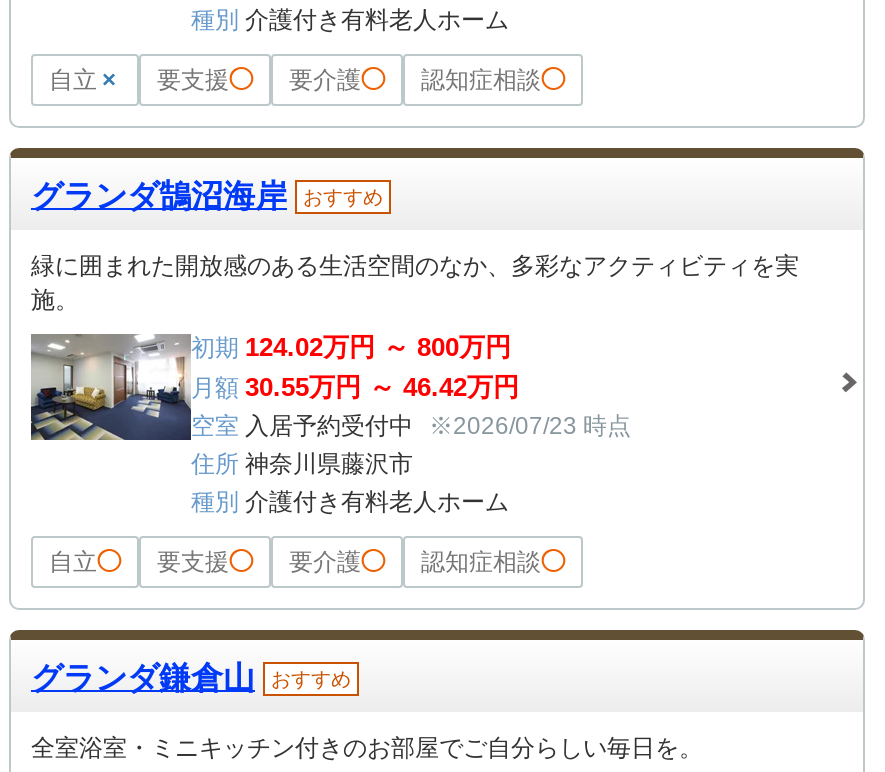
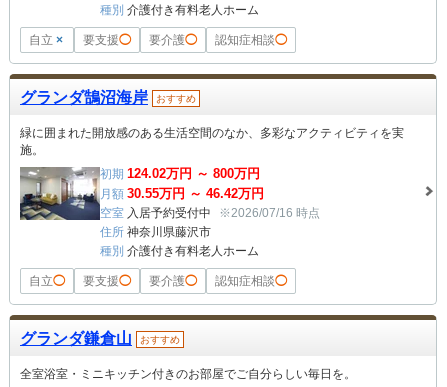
[191,412,631,440] 空室 入居予約受付中 ※2026/07/23 時点 -> [100,206,320,220] 空室 入居予約受付中 ※2026/07/16 時点

